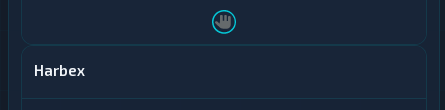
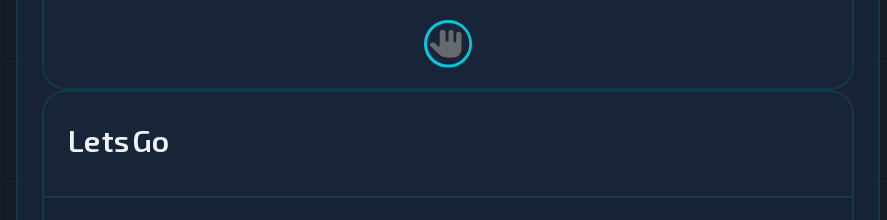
none -> [68,122,170,158] LetsGo
[34,61,85,79] Harbex -> none

